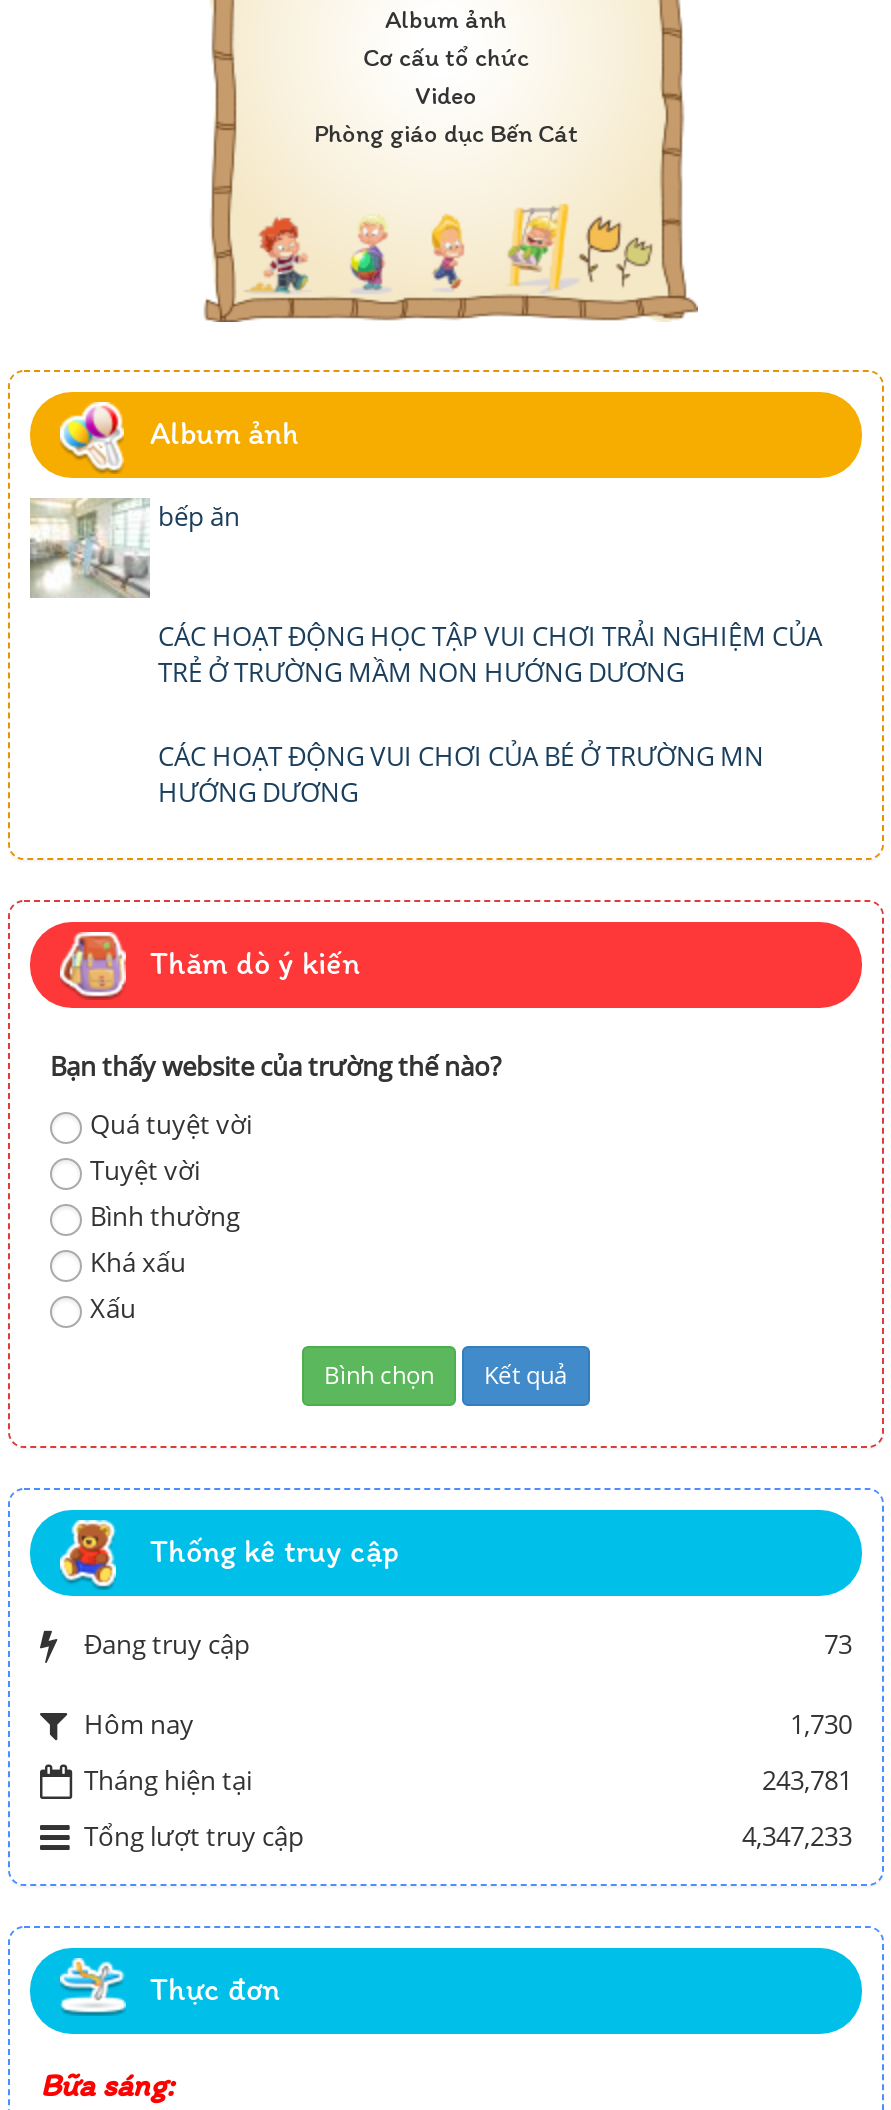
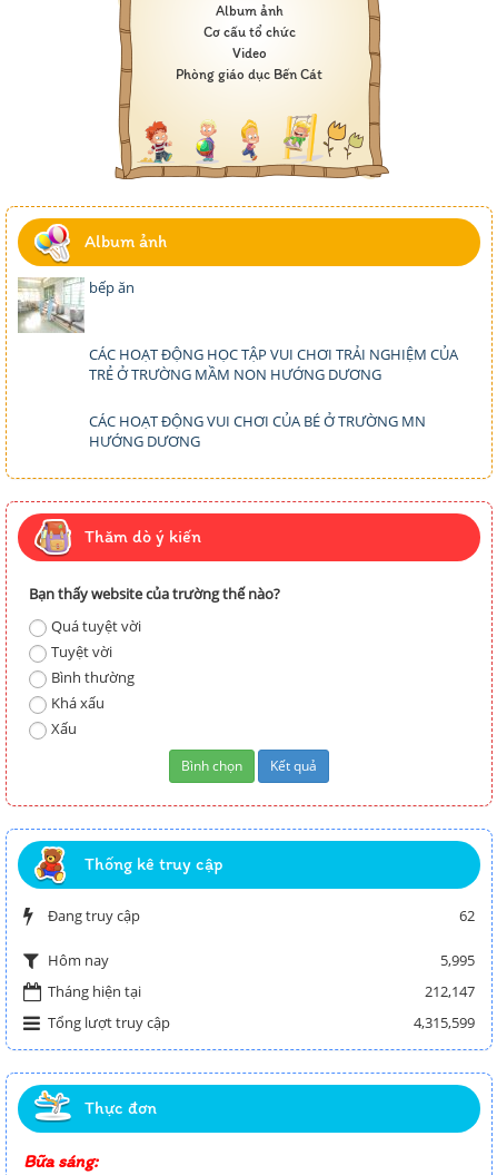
[824,1627,852,1663] 73 -> [459,906,475,926] 62
[790,1707,852,1743] 1,730 -> [440,950,475,970] 5,995
[762,1763,852,1799] 243,781 -> [425,982,475,1002] 212,147
[742,1819,852,1855] 4,347,233 -> [414,1013,475,1033] 4,315,599

